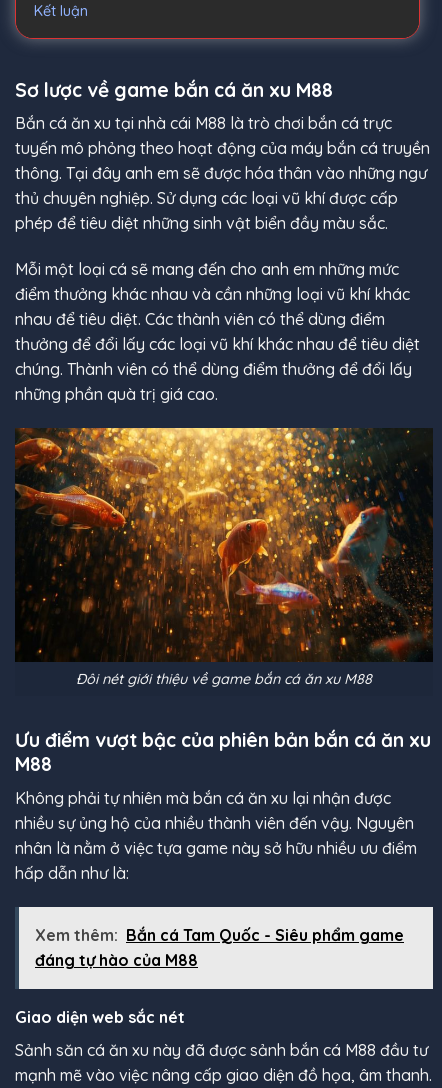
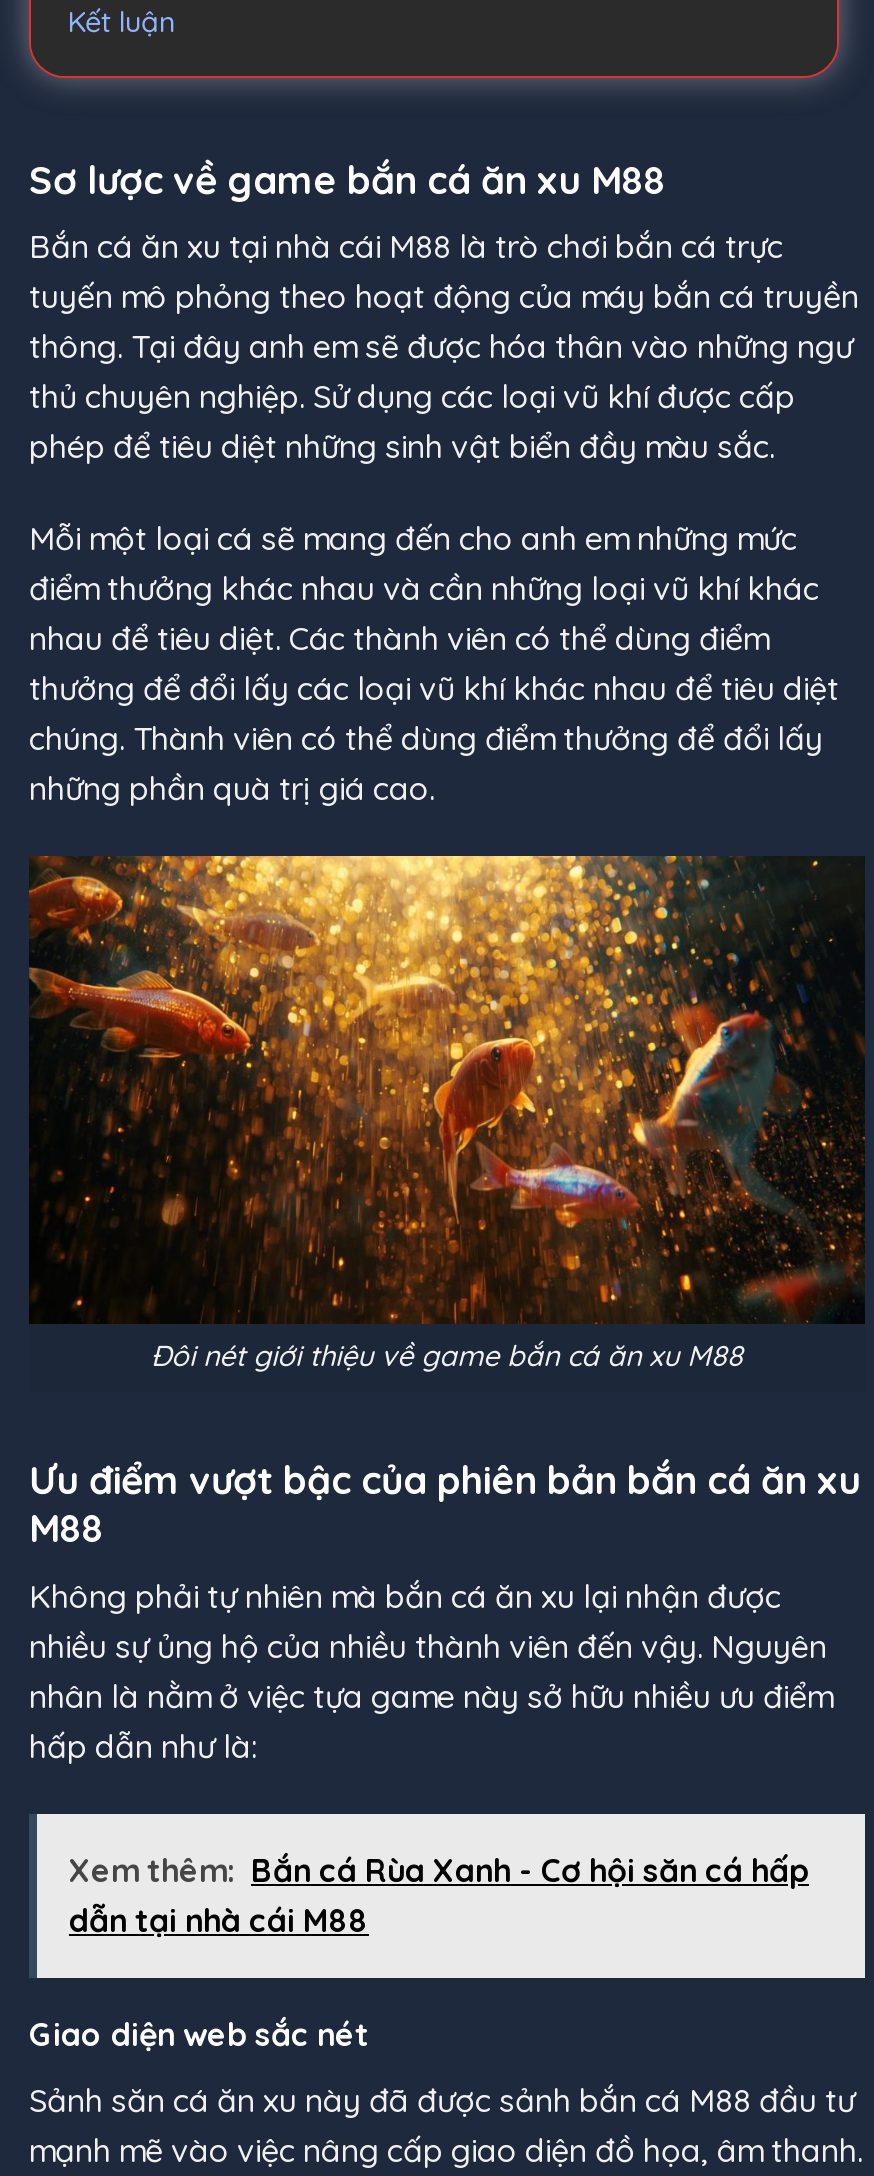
[35,925,404,970] Xem thêm: Bắn cá Tam Quốc - Siêu phẩm game | đáng tự hào của M88 -> [69,1849,809,1939] Xem thêm: Bắn cá Rùa Xanh - Cơ hội săn cá hấp | dẫn tại nhà cái M88

